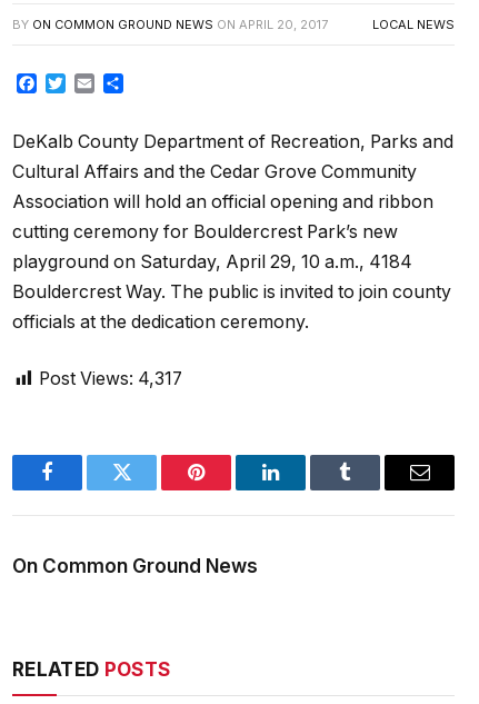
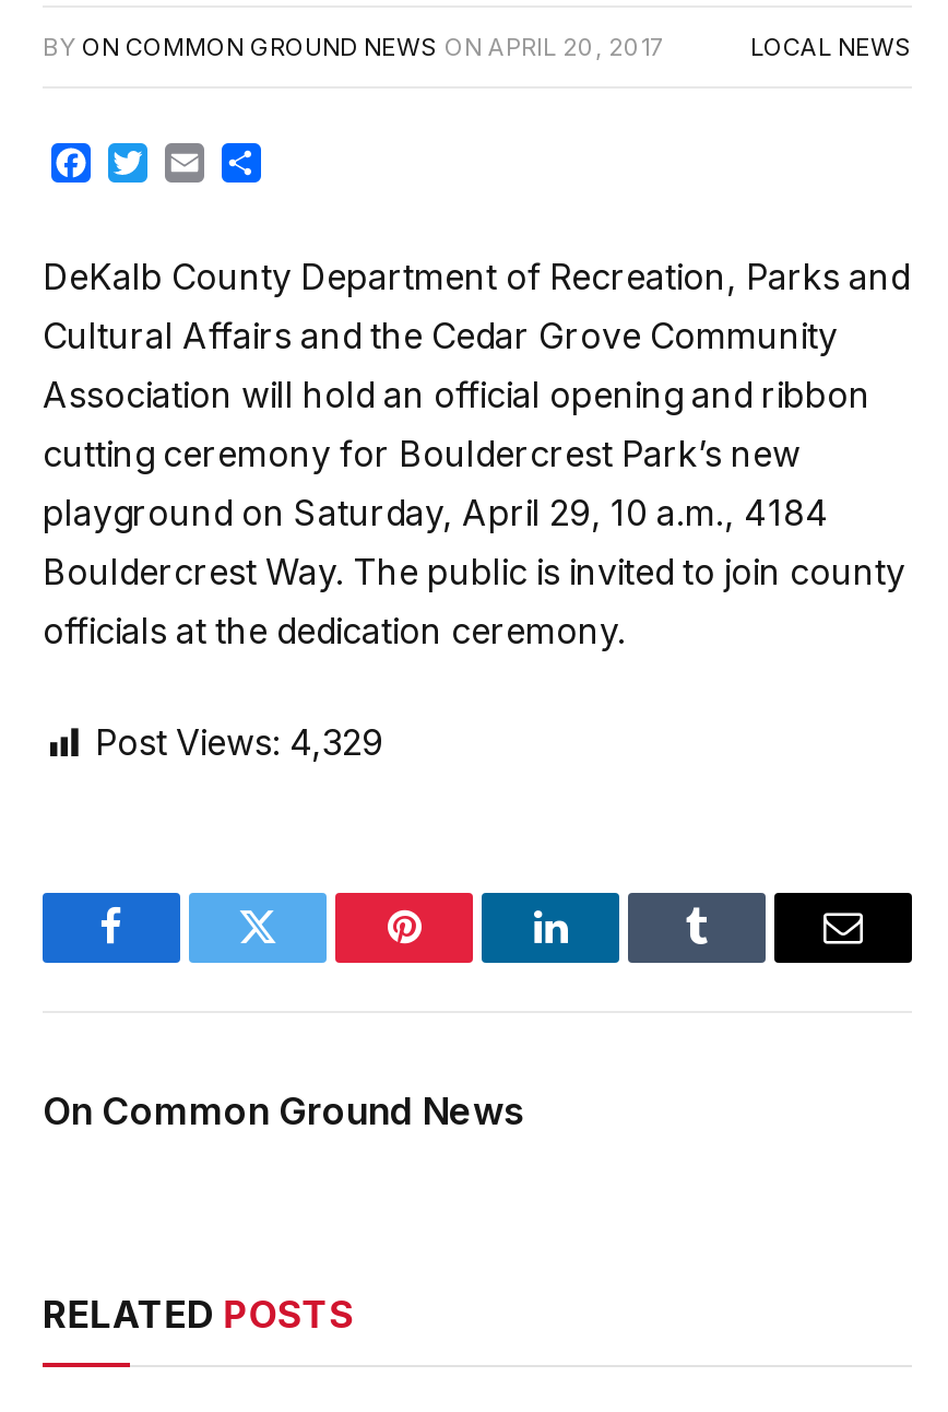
[39,368,182,390] Post Views: 4,317 -> [95,723,383,765] Post Views: 4,329

